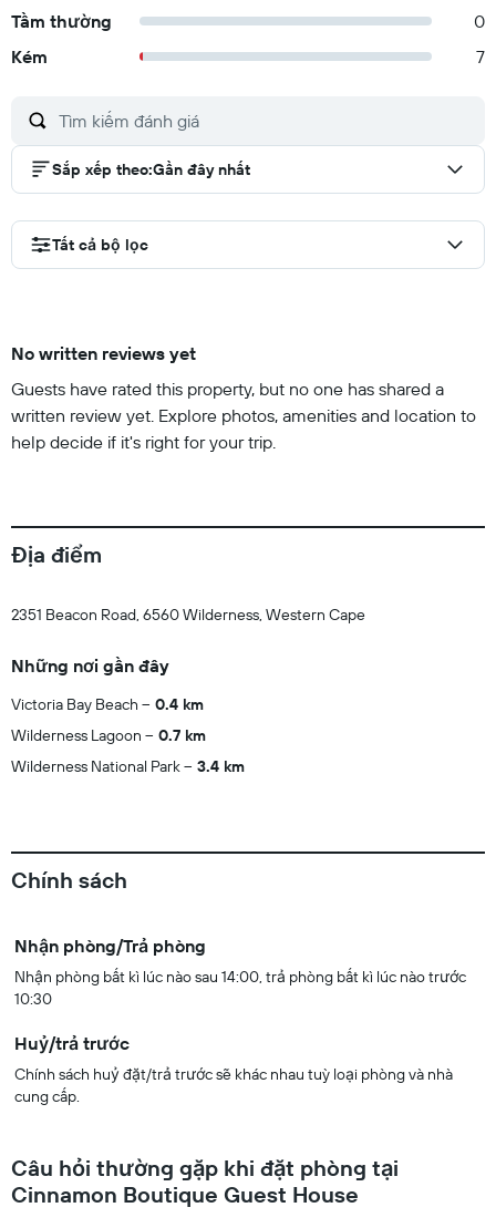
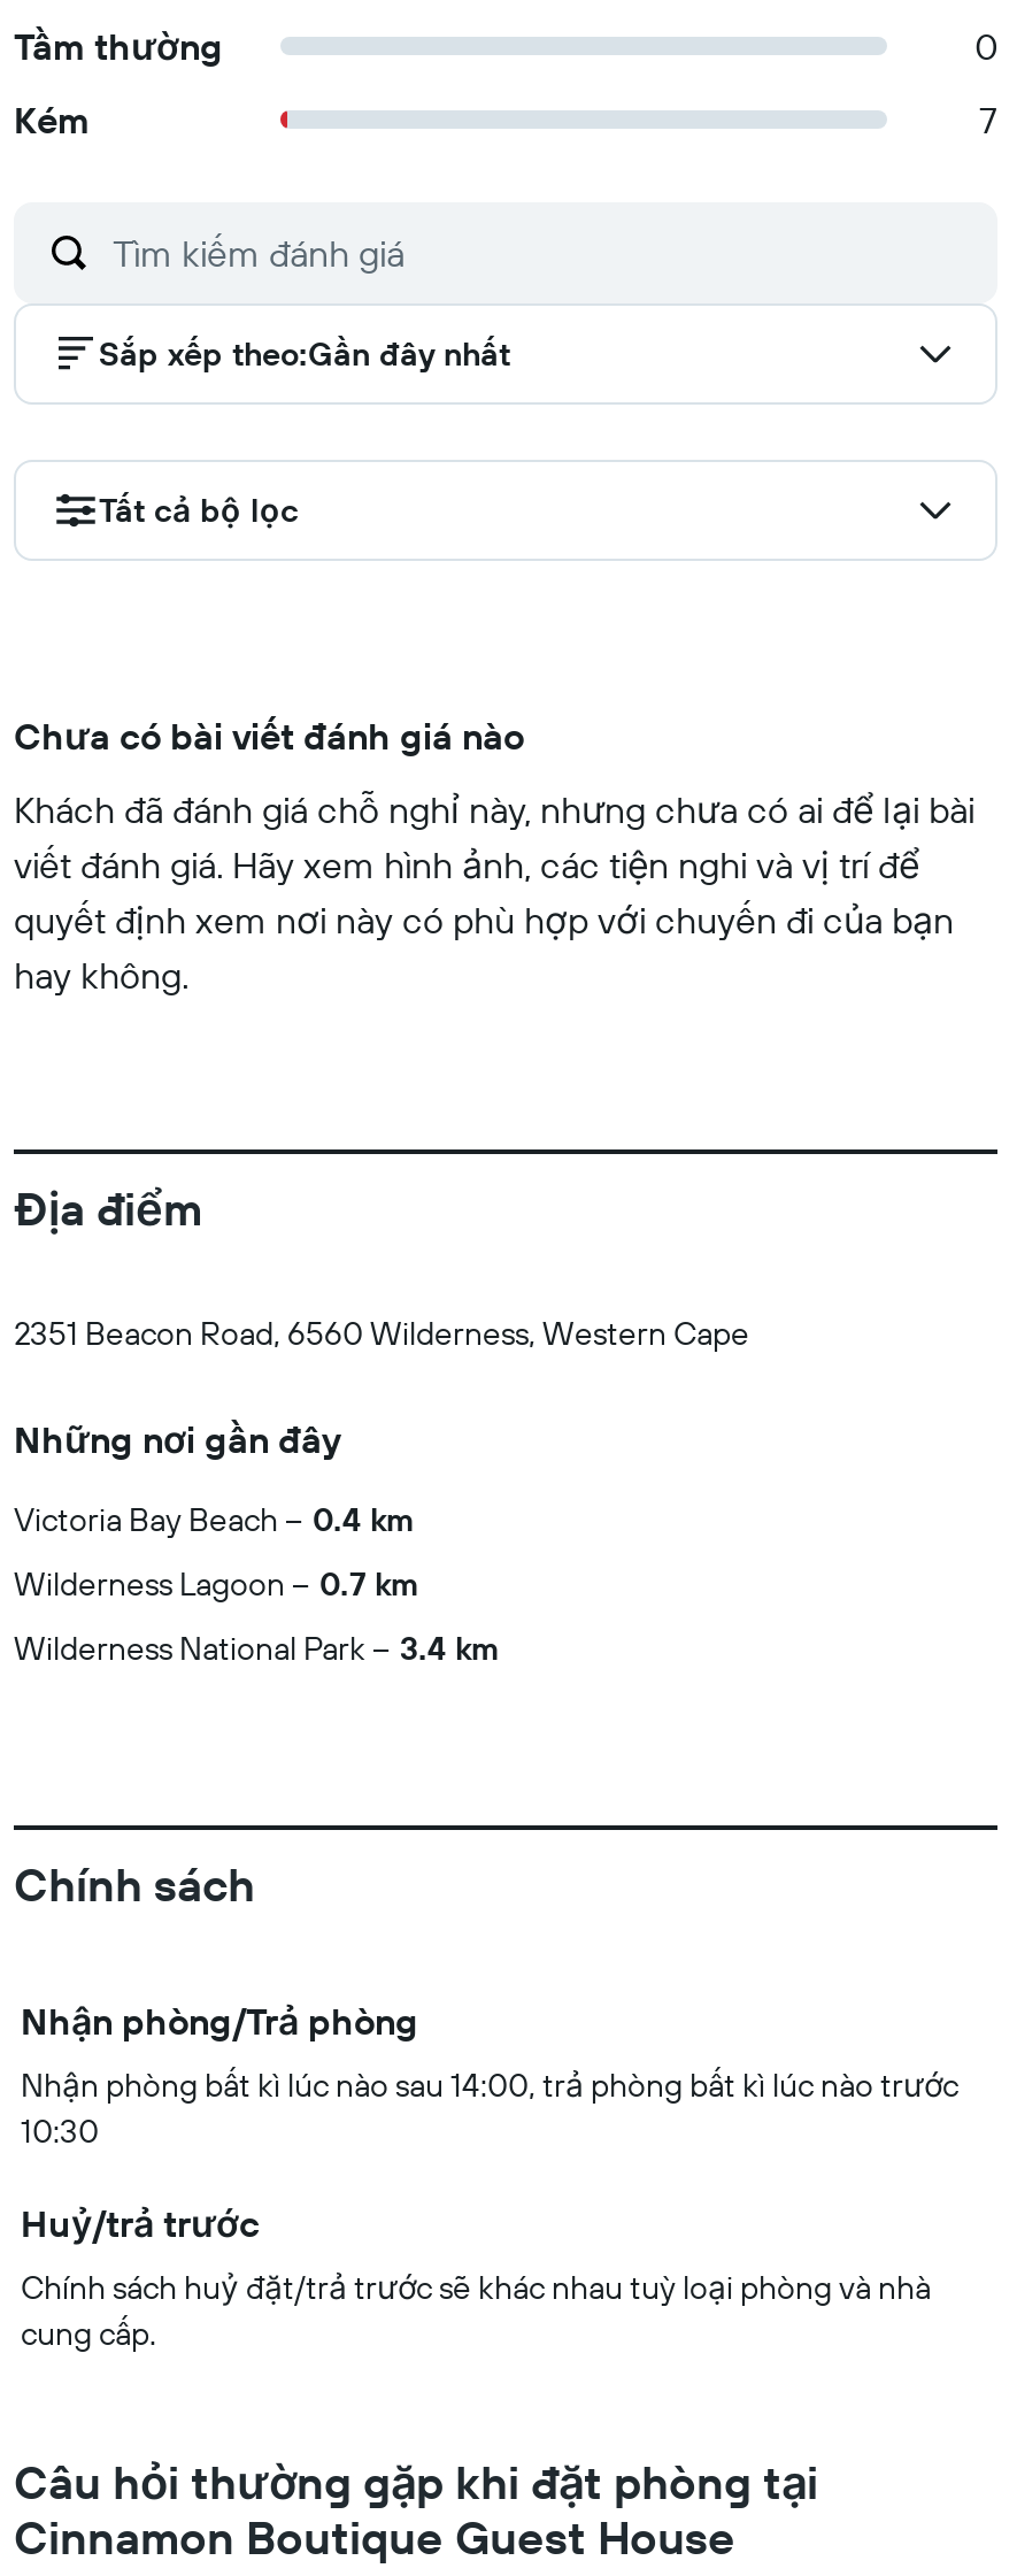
[11,342,196,364] No written reviews yet -> [14,713,524,759] Chưa có bài viết đánh giá nào
[11,378,476,453] Guests have rated this property, but no one has shared a | written review yet. Explore photos, amenities and location to | help decide if it's right for your trip. -> [14,786,974,998] Khách đã đánh giá chỗ nghỉ này, nhưng chưa có ai để lại bài | viết đánh giá. Hãy xem hình ảnh, các tiện nghi và vị trí để | quyết định xem nơi này có phù hợp với chuyến đi của bạn | hay không.

